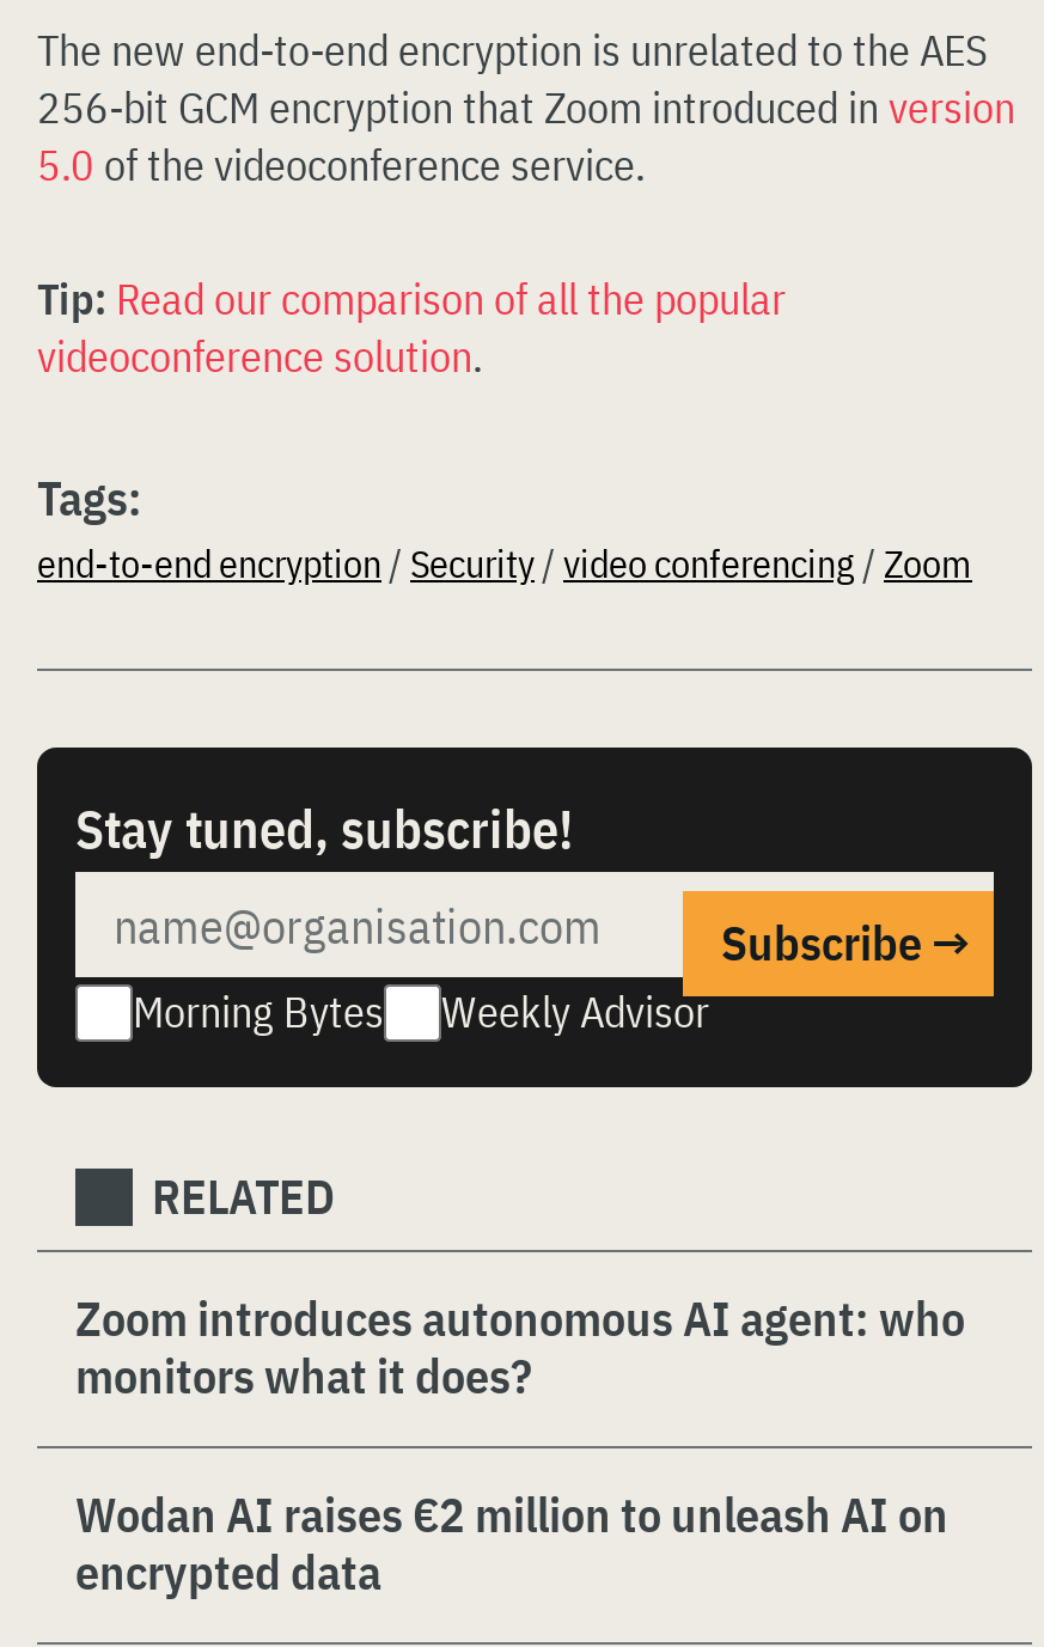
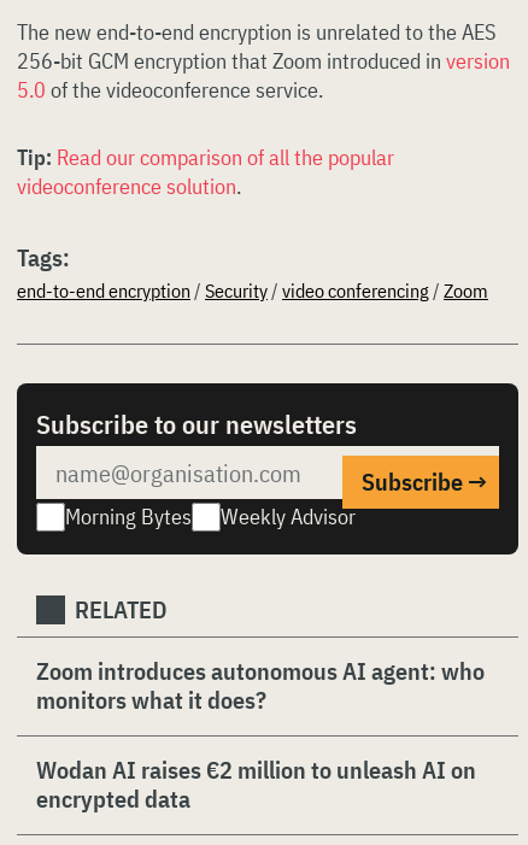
[75,793,573,862] Stay tuned, subscribe! -> [36,406,357,441] Subscribe to our newsletters

